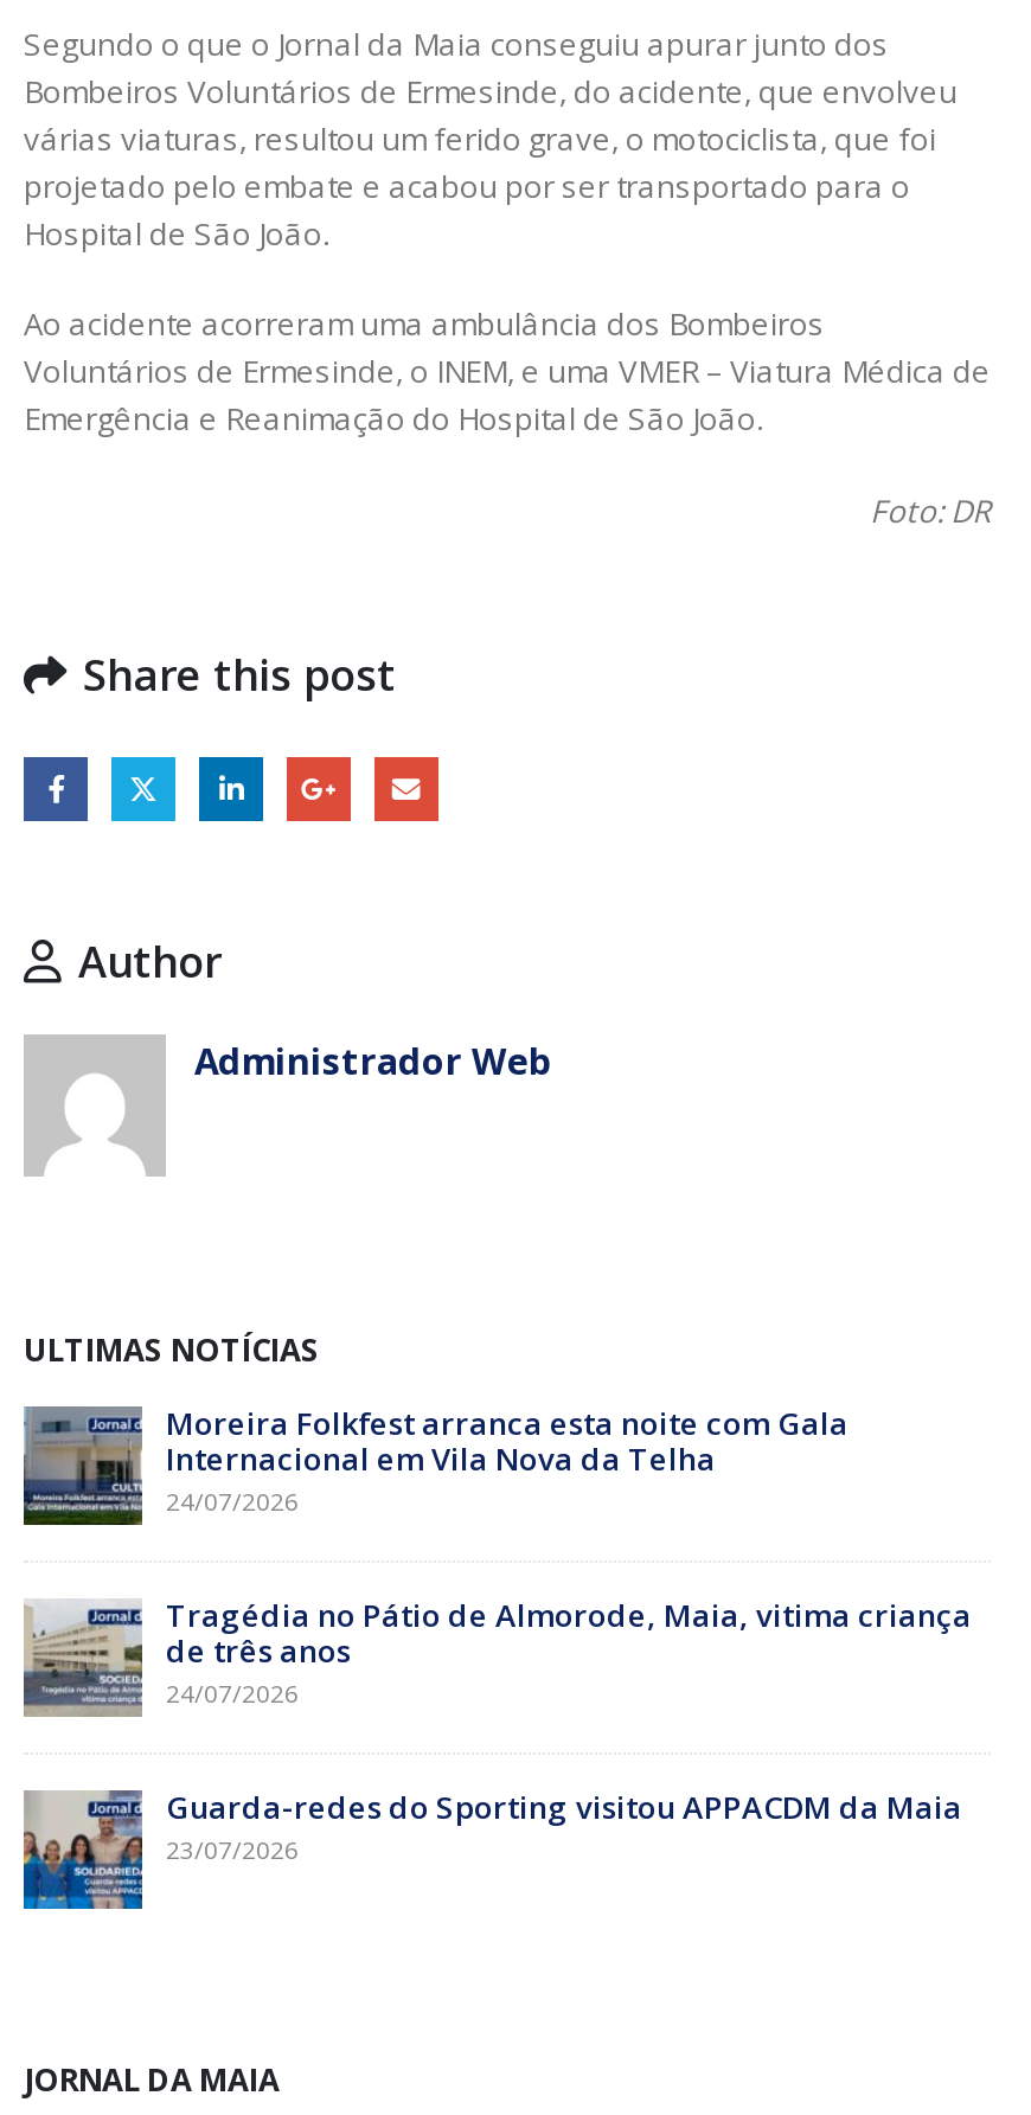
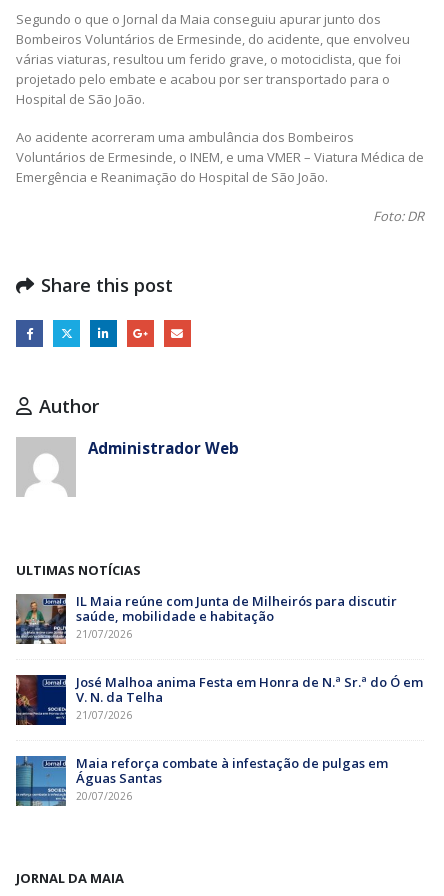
[21,1403,849,1527] [image] | Moreira Folkfest arranca esta noite com Gala | Internacional em Vila Nova da Telha | 24/07/2026 -> [15,592,397,645] [image] | IL Maia reúne com Junta de Milheirós para discutir | saúde, mobilidade e habitação | 21/07/2026
[21,1595,972,1719] [image] | Tragédia no Pátio de Almorode, Maia, vitima criança | de três anos | 24/07/2026 -> [15,673,423,726] [image] | José Malhoa anima Festa em Honra de N.ª Sr.ª do Ó em | V. N. da Telha | 21/07/2026
[21,1787,962,1911] [image] | Guarda-redes do Sporting visitou APPACDM da Maia | 23/07/2026 -> [15,754,388,807] [image] | Maia reforça combate à infestação de pulgas em | Águas Santas | 20/07/2026

